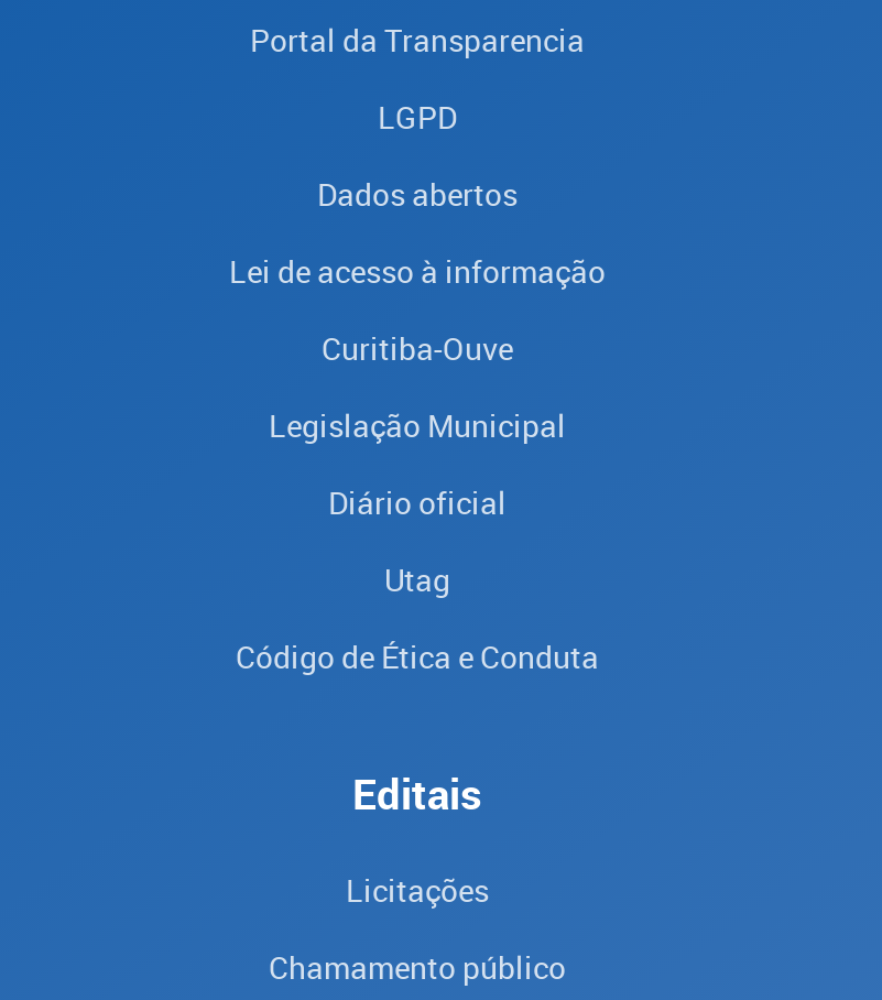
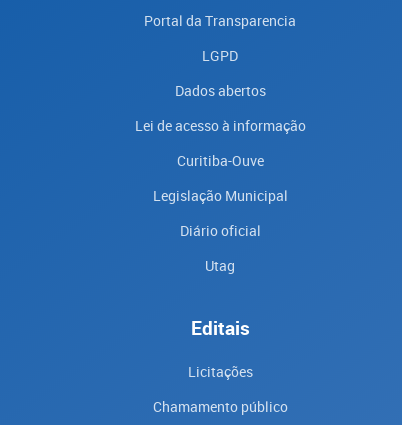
[236,635,599,677] Código de Ética e Conduta -> none

